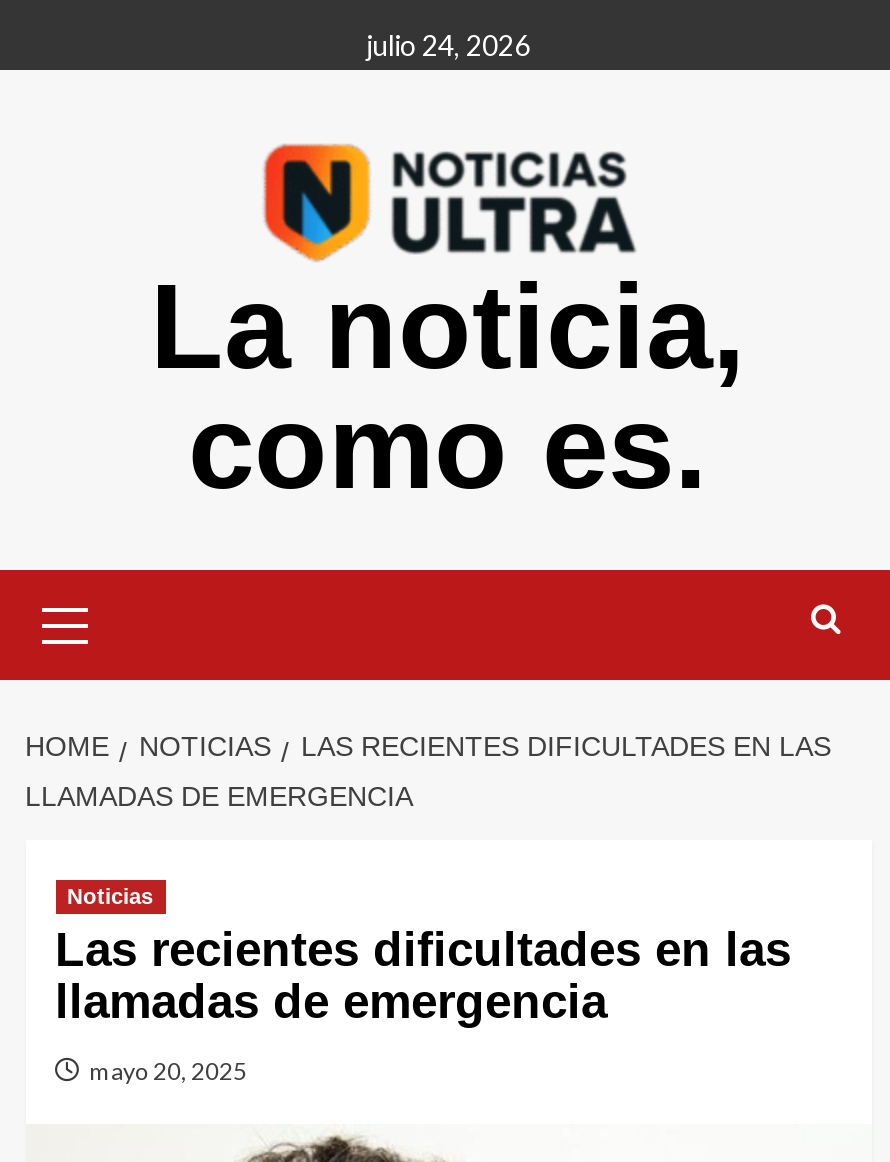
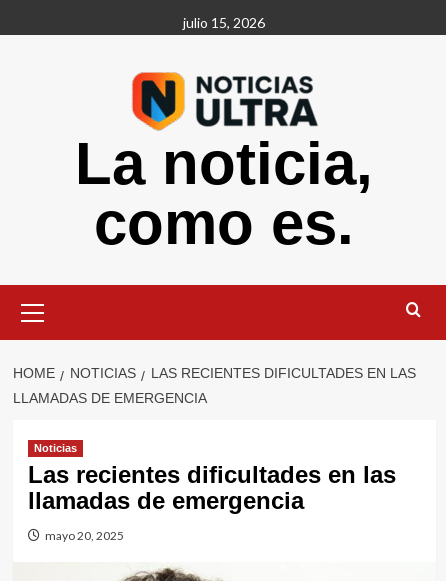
[366,28,530,62] julio 24, 2026 -> [183,14,265,31] julio 15, 2026

